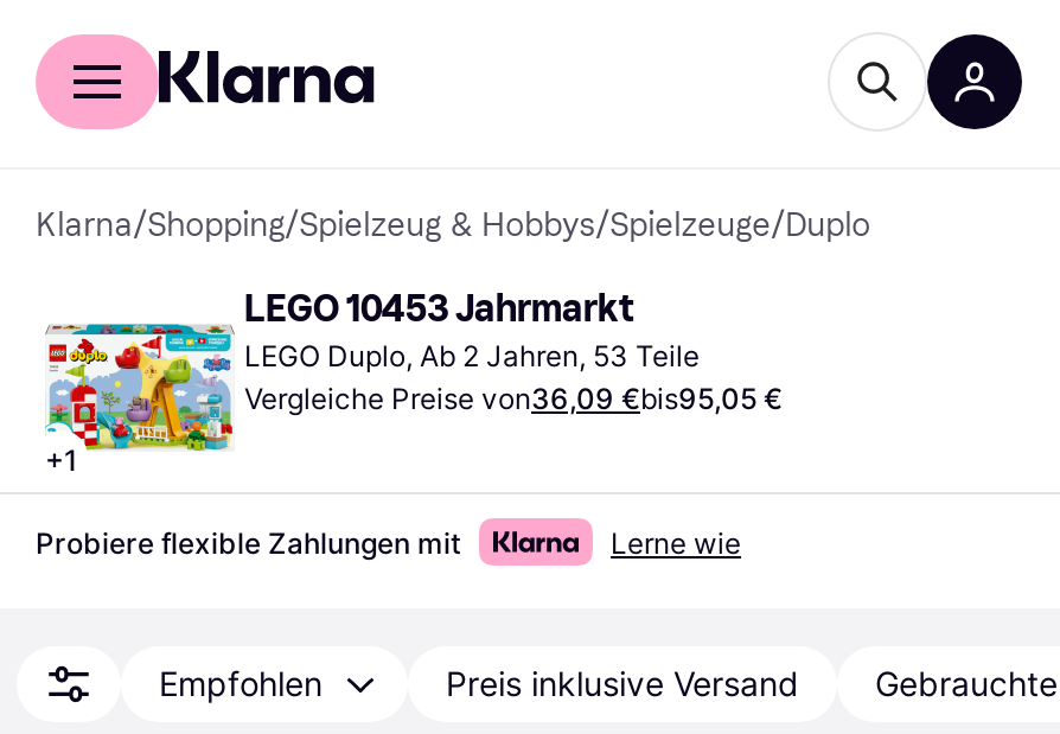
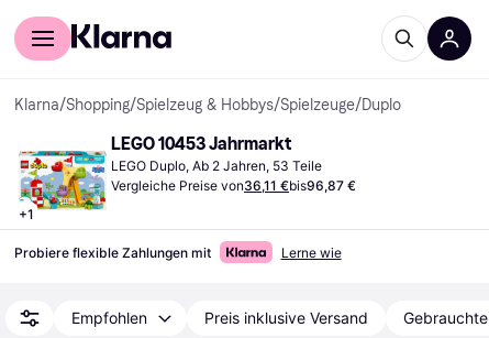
[244,381,783,416] Vergleiche Preise von36,09 €bis95,05 € -> [111,177,356,194] Vergleiche Preise von36,11 €bis96,87 €

